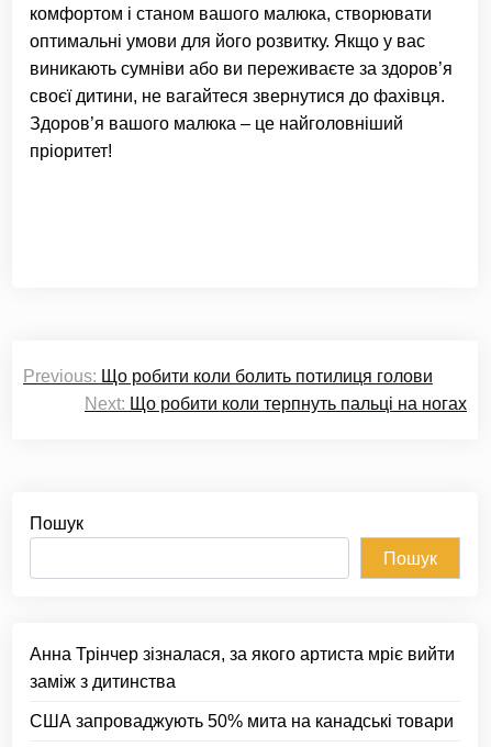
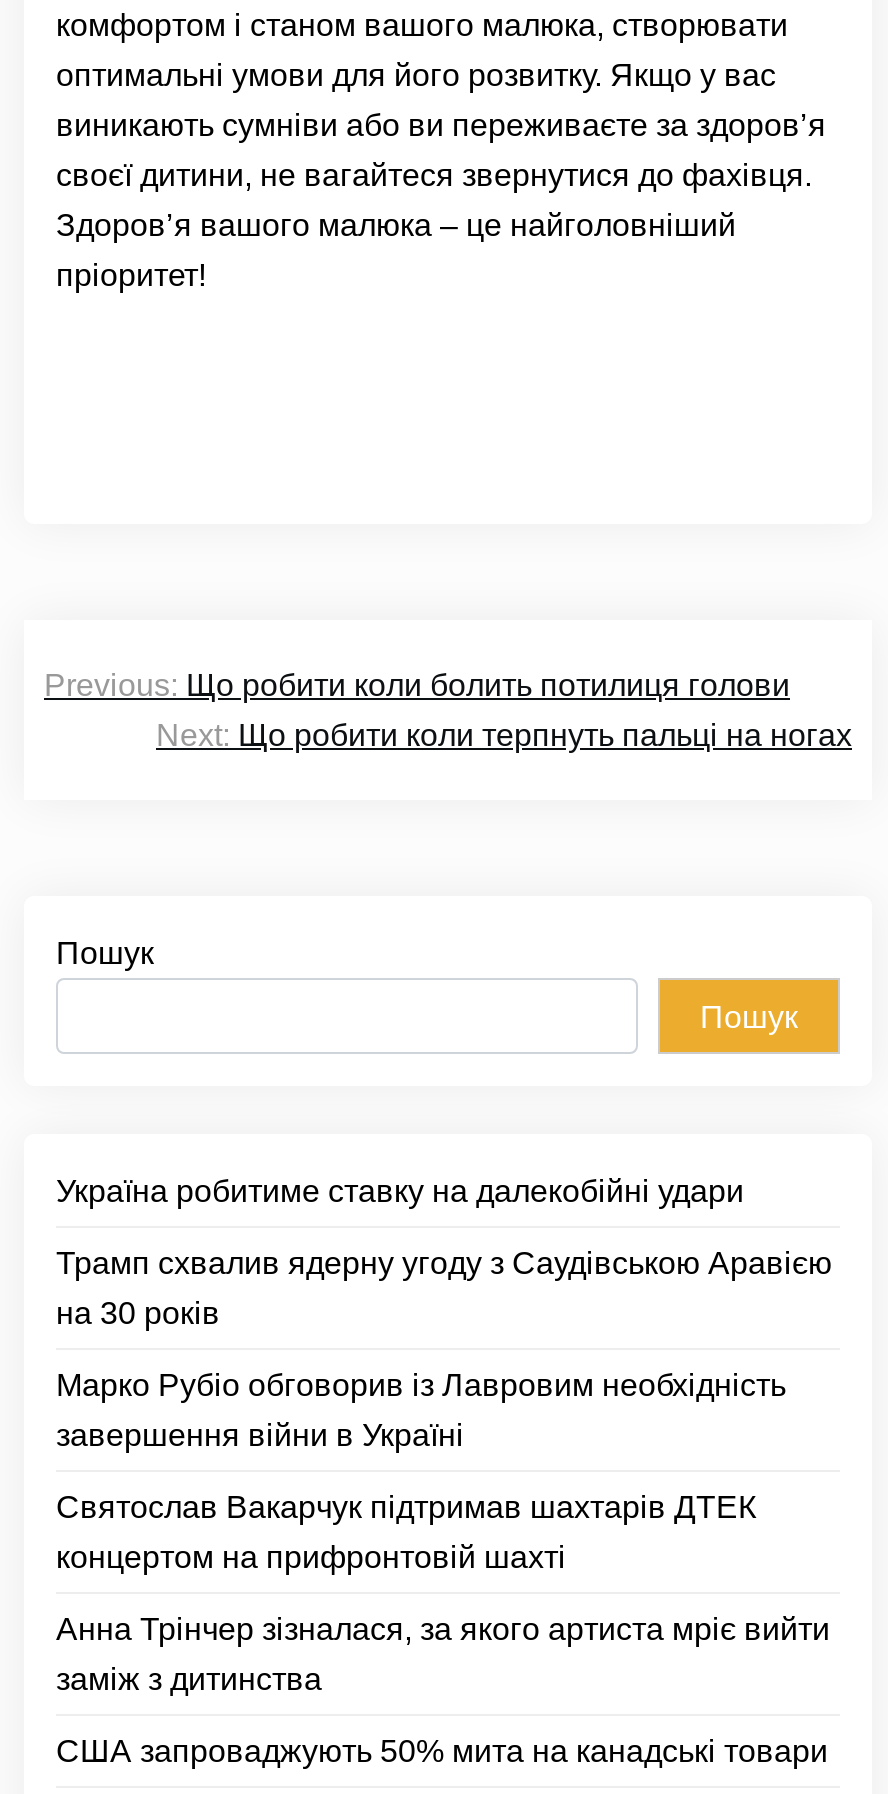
none -> [56,1174,832,1574] Україна робитиме ставку на далекобійні удари | Трамп схвалив ядерну угоду з Саудівською Аравією | на 30 років | Марко Рубіо обговорив із Лавровим необхідність | завершення війни в Україні | Святослав Вакарчук підтримав шахтарів ДТЕК | концертом на прифронтовій шахті

